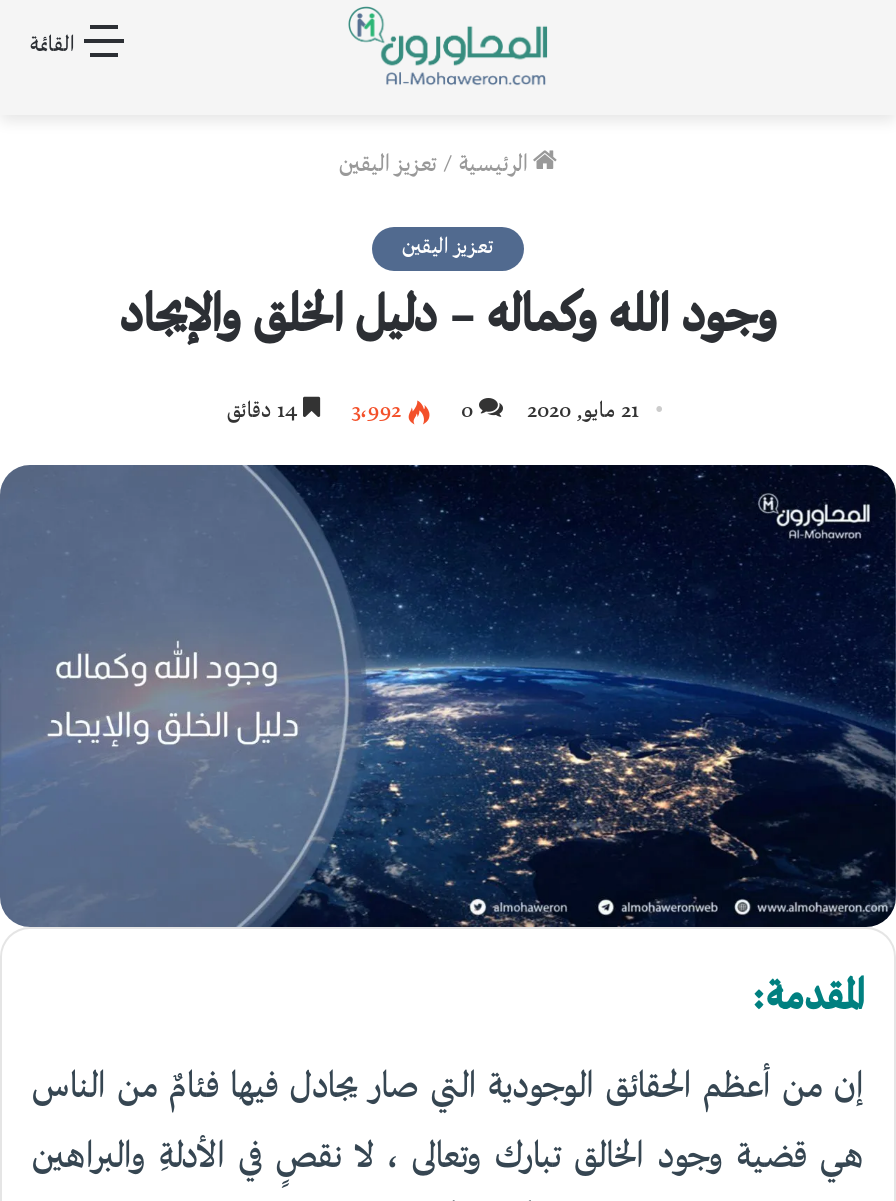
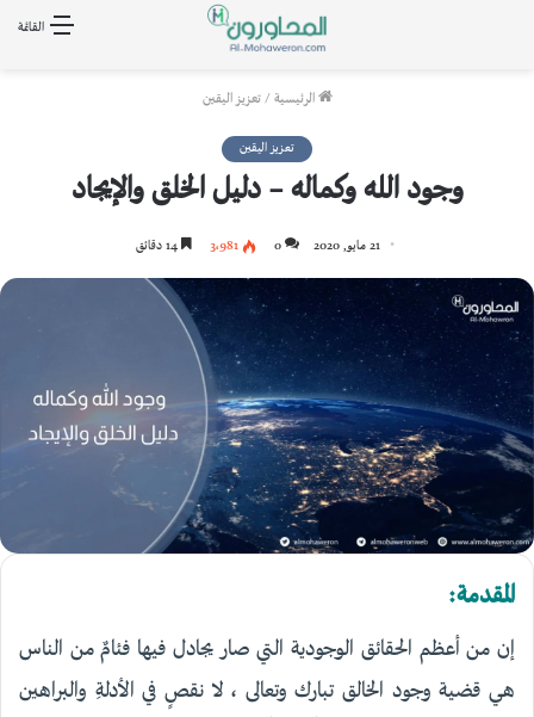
[351,396,401,426] 3٬992 -> [210,237,238,255] 3٬981

